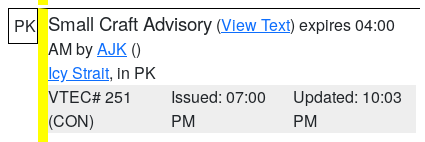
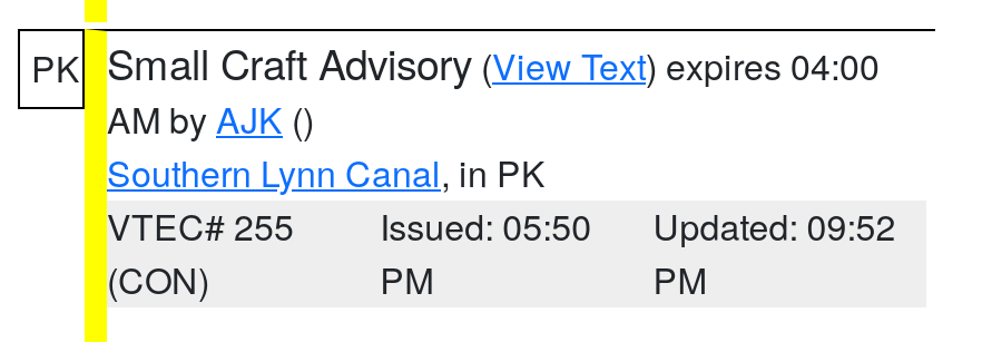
[48,61,156,108] Icy Strait, in PK | VTEC# 251 -> [107,147,546,252] Southern Lynn Canal, in PK | VTEC# 255
[171,85,266,108] Issued: 07:00 -> [380,201,591,252] Issued: 05:50
[293,85,402,108] Updated: 10:03 -> [653,201,896,252] Updated: 09:52

